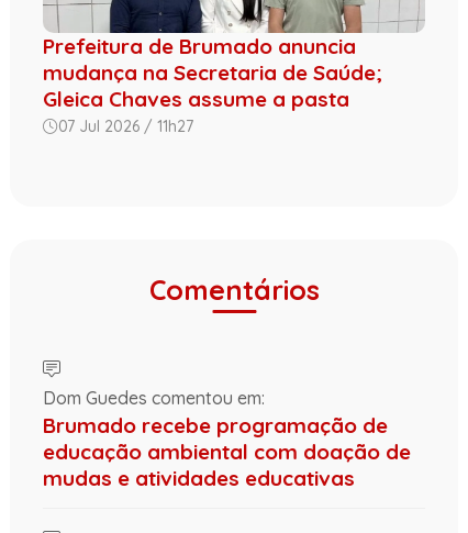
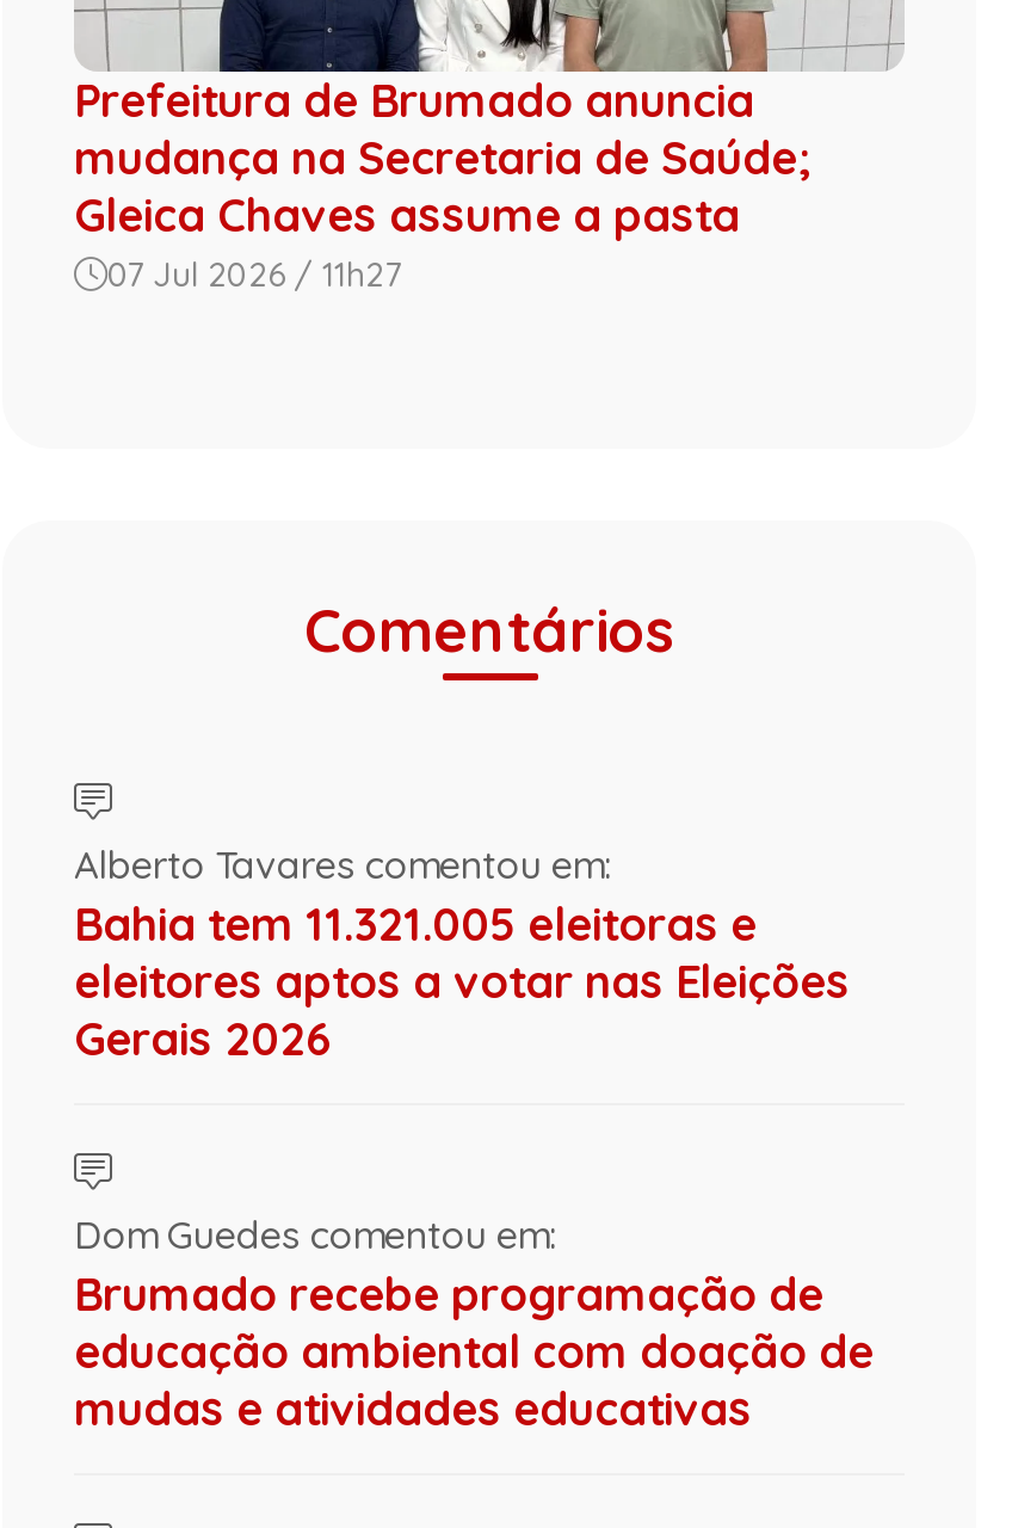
none -> [74,841,850,1068] Alberto Tavares comentou em: | Bahia tem 11.321.005 eleitoras e | eleitores aptos a votar nas Eleições | Gerais 2026

